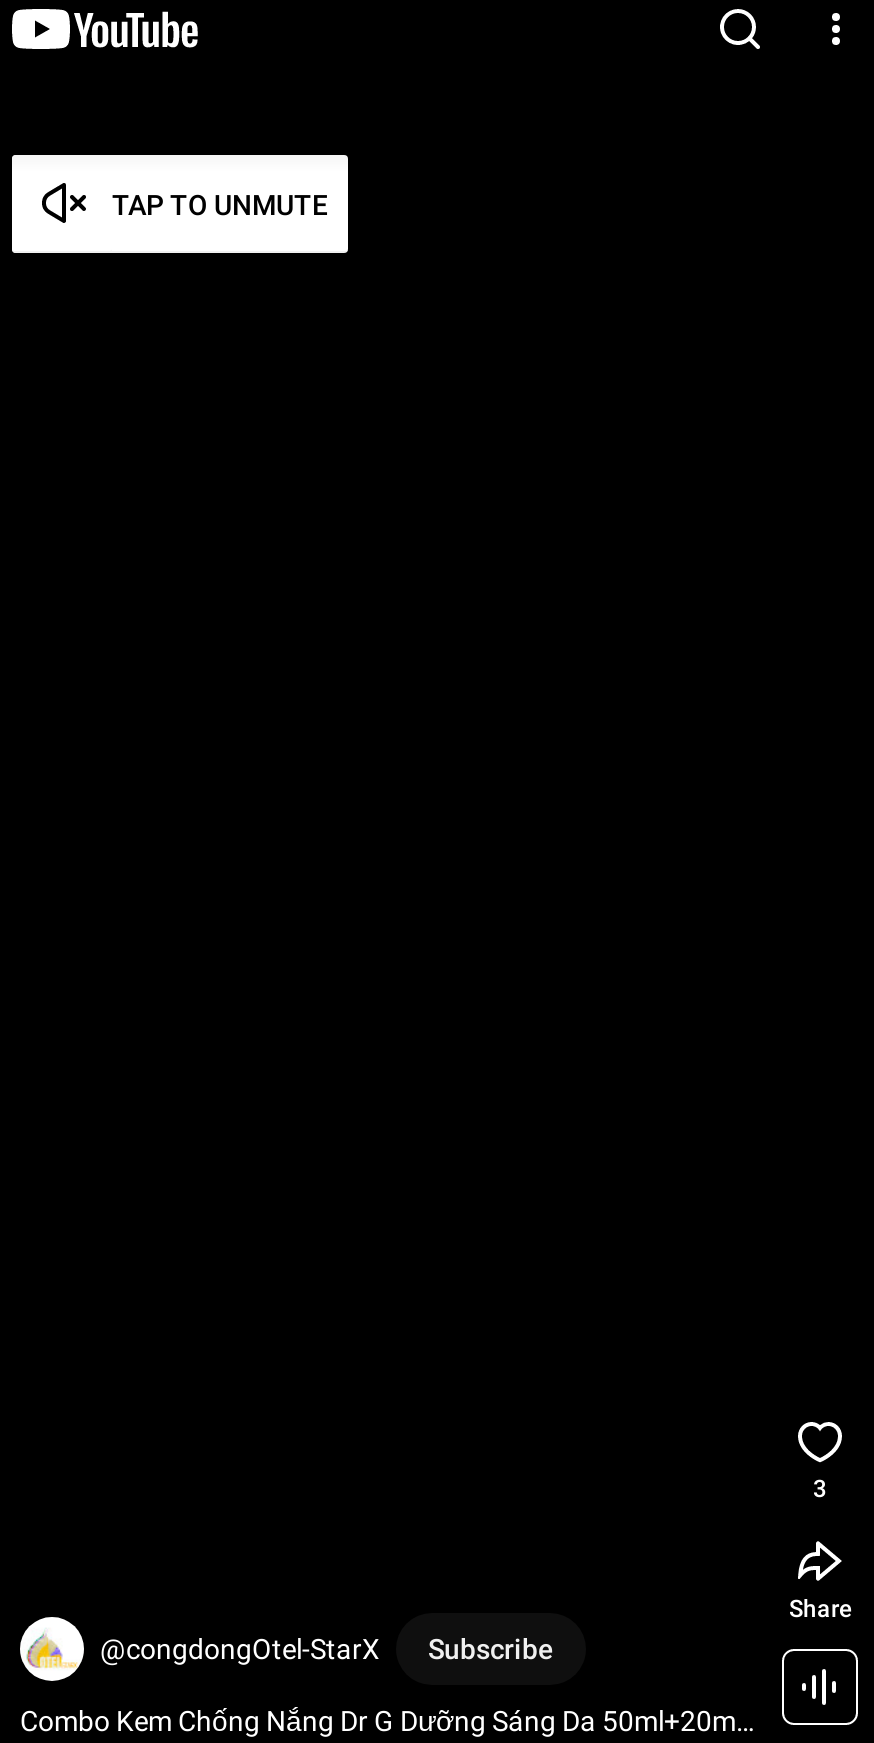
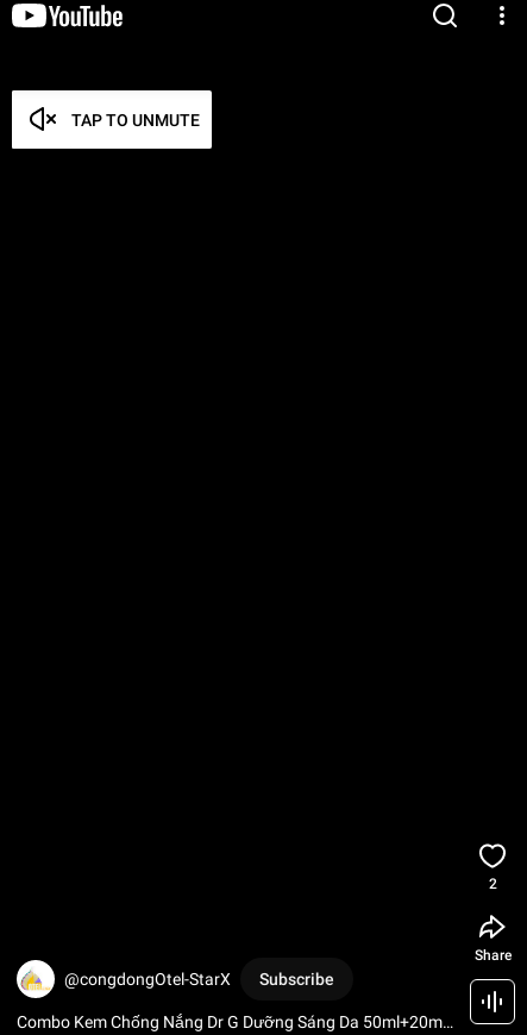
[813,1475,827,1503] 3 -> [488,876,497,892] 2

